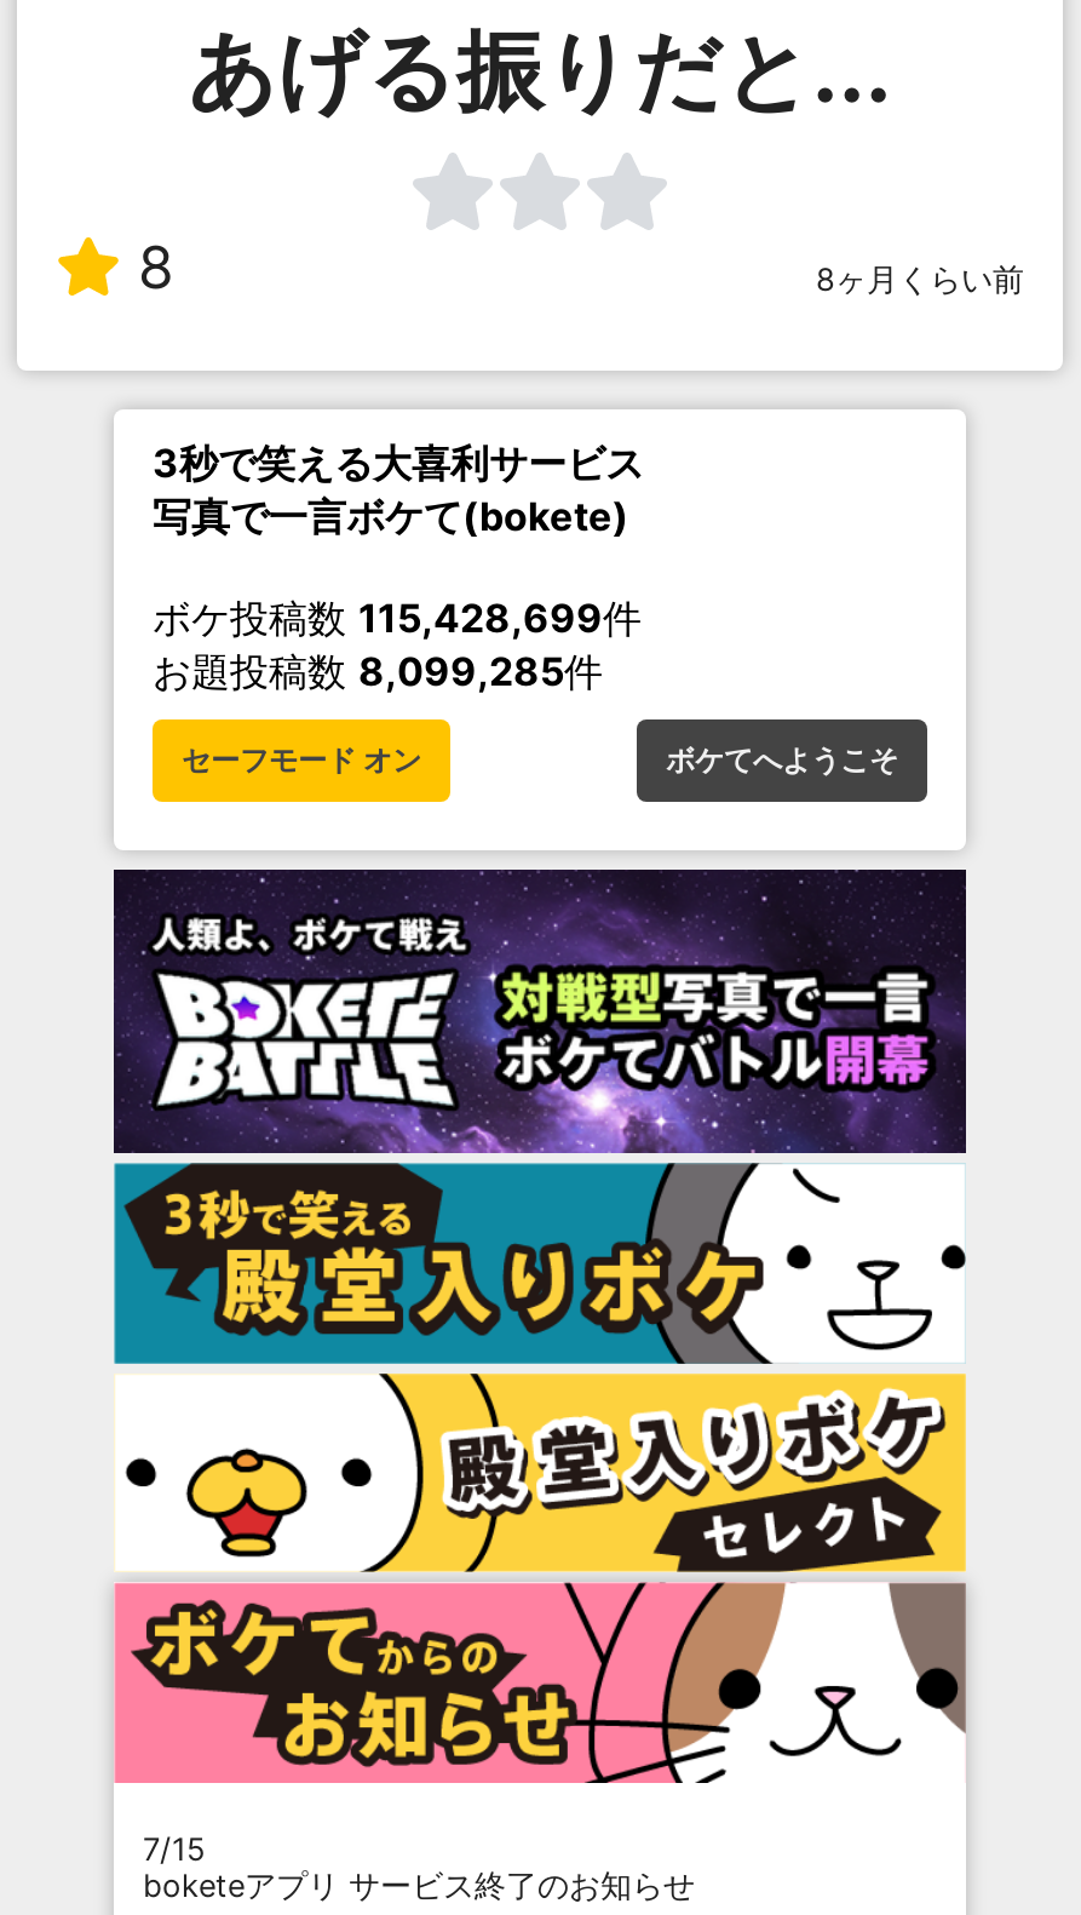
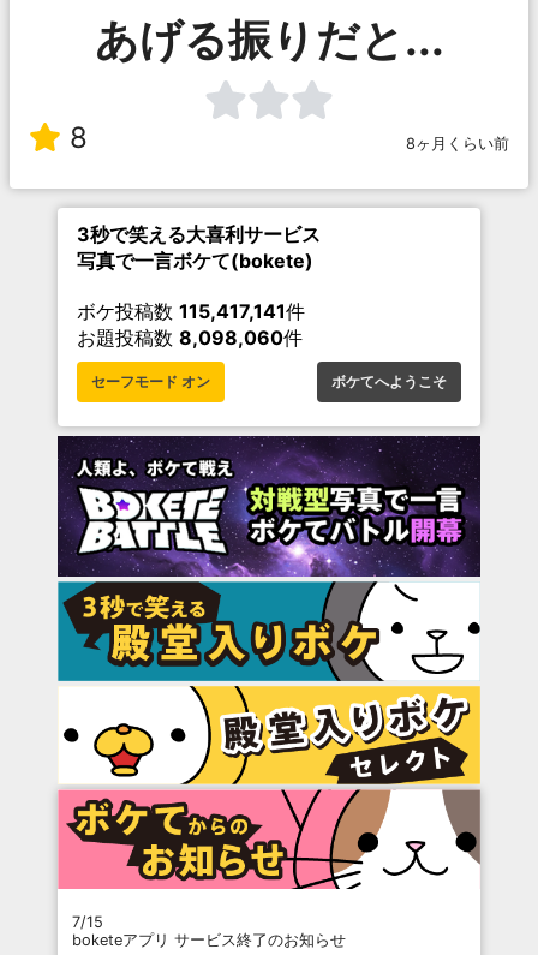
[153,594,642,642] ボケ投稿数115,428,699件 -> [77,299,305,323] ボケ投稿数115,417,141件
[153,647,603,695] お題投稿数8,099,285件 -> [77,326,303,350] お題投稿数8,098,060件

